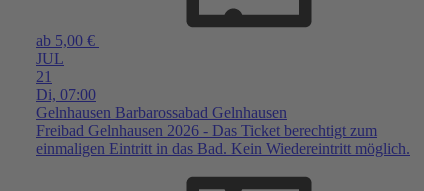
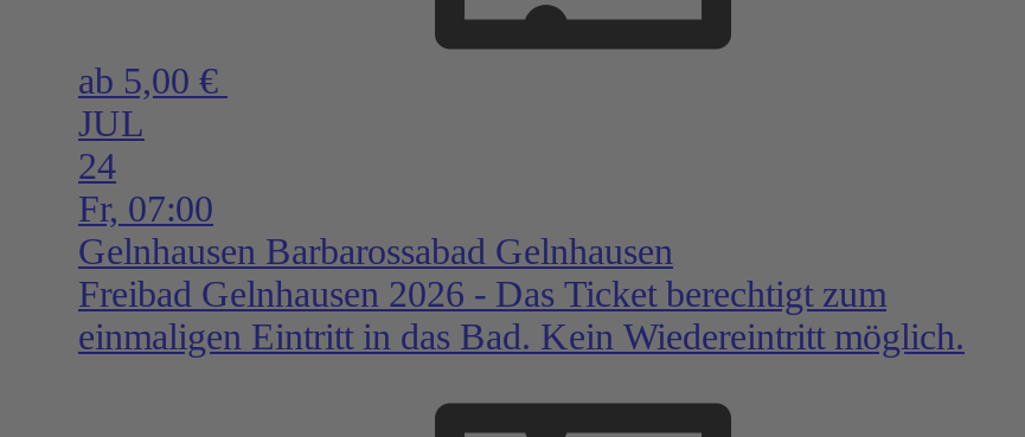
[36,68,96,103] 21 | Di, 07:00 -> [78,145,213,228] 24 | Fr, 07:00

